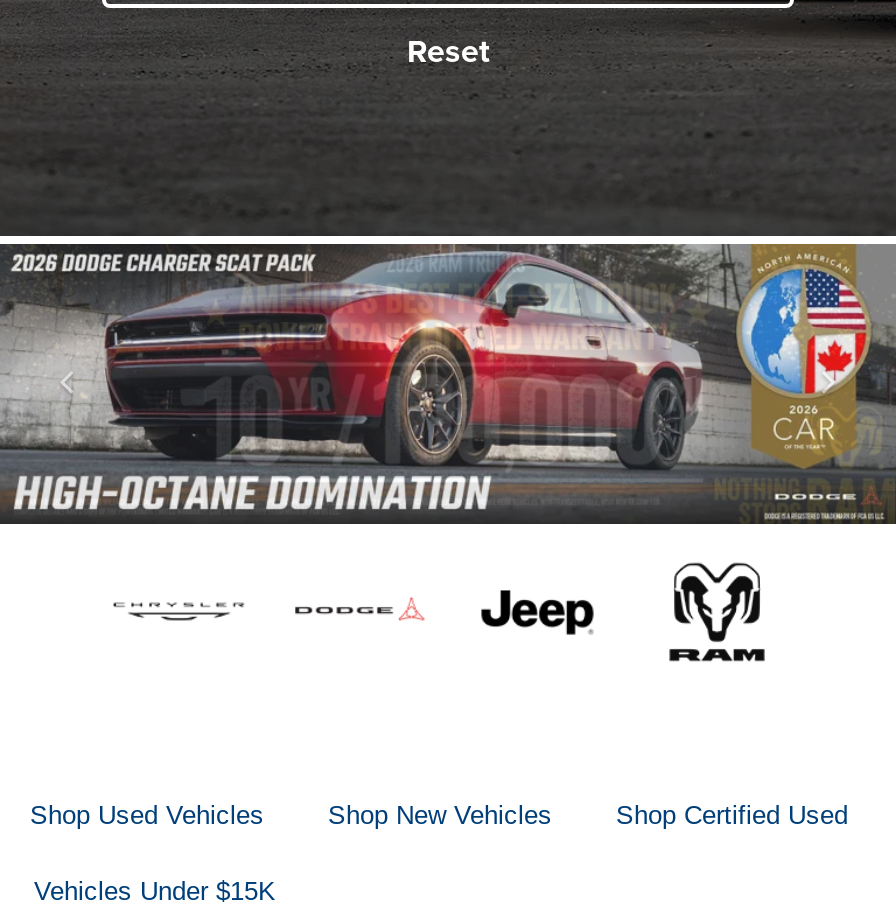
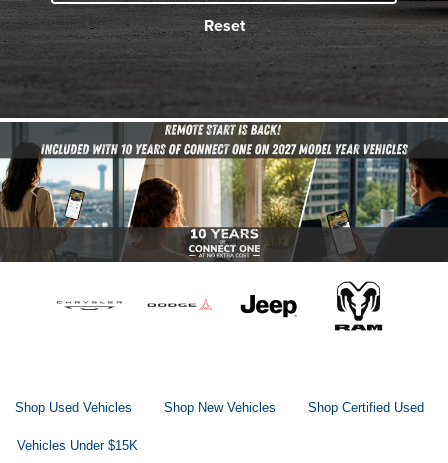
[6,242,890,522] [image] -> [3,122,445,261] [image]

